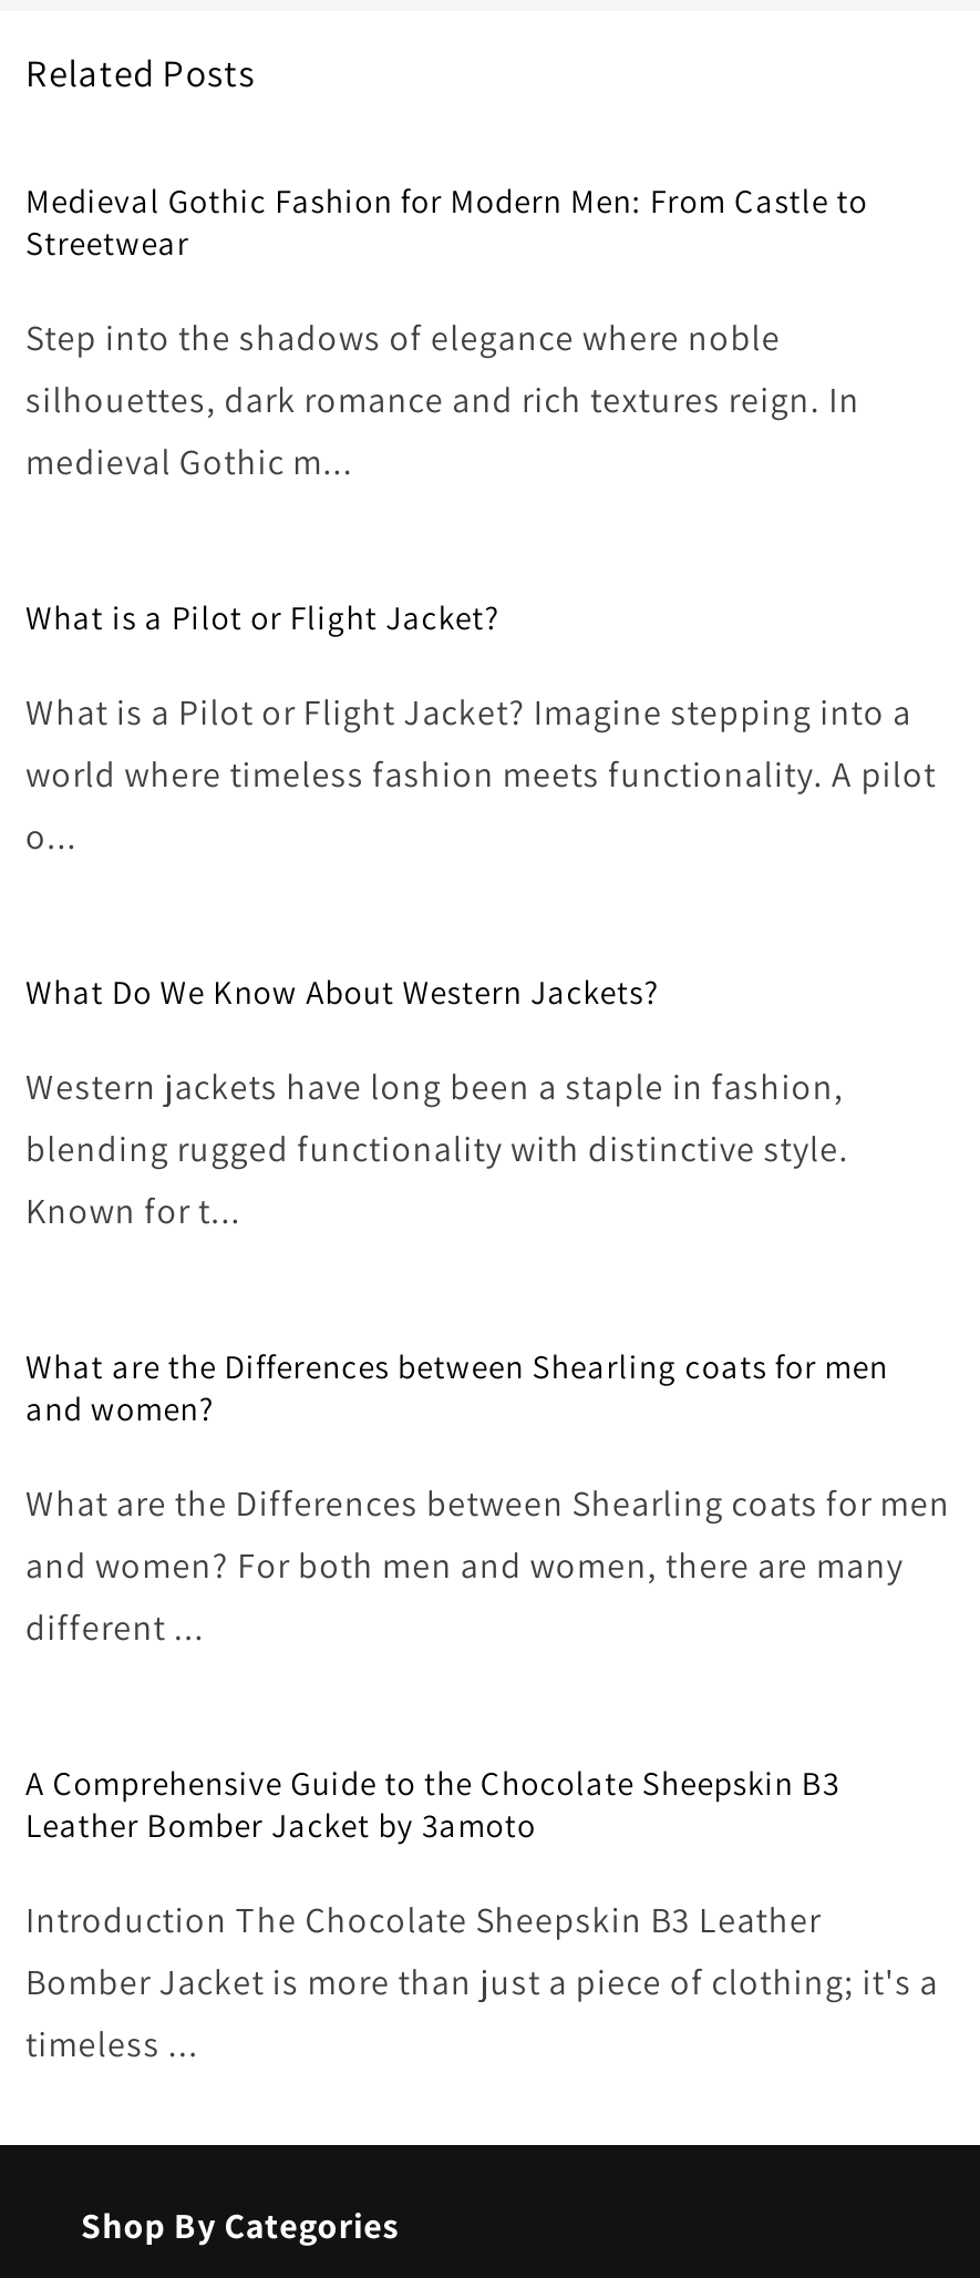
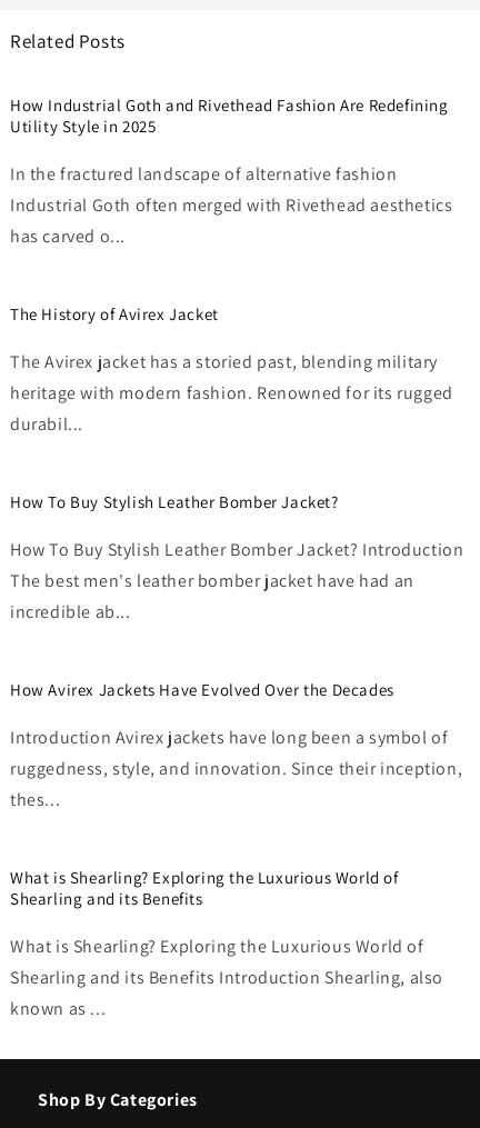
[25,180,868,265] Medieval Gothic Fashion for Modern Men: From Castle to | Streetwear -> [10,95,448,137] How Industrial Goth and Rivethead Fashion Are Redefining | Utility Style in 2025
[25,315,860,486] Step into the shadows of elegance where noble | silhouettes, dark romance and rich textures reign. In | medieval Gothic m... -> [10,163,453,248] In the fractured landscape of alternative fashion | Industrial Goth often merged with Rivethead aesthetics | has carved o...
[25,597,499,639] What is a Pilot or Flight Jacket? -> [10,304,219,325] The History of Avirex Jacket
[25,690,936,860] What is a Pilot or Flight Jacket? Imagine stepping into a | world where timeless fashion meets functionality. A pilot | o... -> [10,350,453,436] The Avirex jacket has a storied past, blending military | heritage with modern fashion. Renowned for its rugged | durabil...
[25,971,658,1013] What Do We Know About Western Jackets? -> [10,491,338,513] How To Buy Stylish Leather Bomber Jacket?
[25,1064,849,1235] Western jackets have long been a staple in fashion, | blending rugged functionality with distinctive style. | Known for t... -> [10,538,464,624] How To Buy Stylish Leather Bomber Jacket? Introduction | The best men's leather bomber jacket have had an | incredible ab...
[25,1345,888,1429] What are the Differences between Shearling coats for men | and women? -> [10,679,394,700] How Avirex Jackets Have Evolved Over the Decades
[25,1480,950,1651] What are the Differences between Shearling coats for men | and women? For both men and women, there are many | different ... -> [10,726,462,811] Introduction Avirex jackets have long been a symbol of | ruggedness, style, and innovation. Since their inception, | thes...
[25,1761,840,1846] A Comprehensive Guide to the Chocolate Sheepskin B3 | Leather Bomber Jacket by 3amoto -> [10,867,398,909] What is Shearling? Exploring the Luxurious World of | Shearling and its Benefits
[25,1896,939,2067] Introduction The Chocolate Sheepskin B3 Leather | Bomber Jacket is more than just a piece of clothing; it's a | timeless ... -> [10,934,443,1020] What is Shearling? Exploring the Luxurious World of | Shearling and its Benefits Introduction Shearling, also | known as ...

